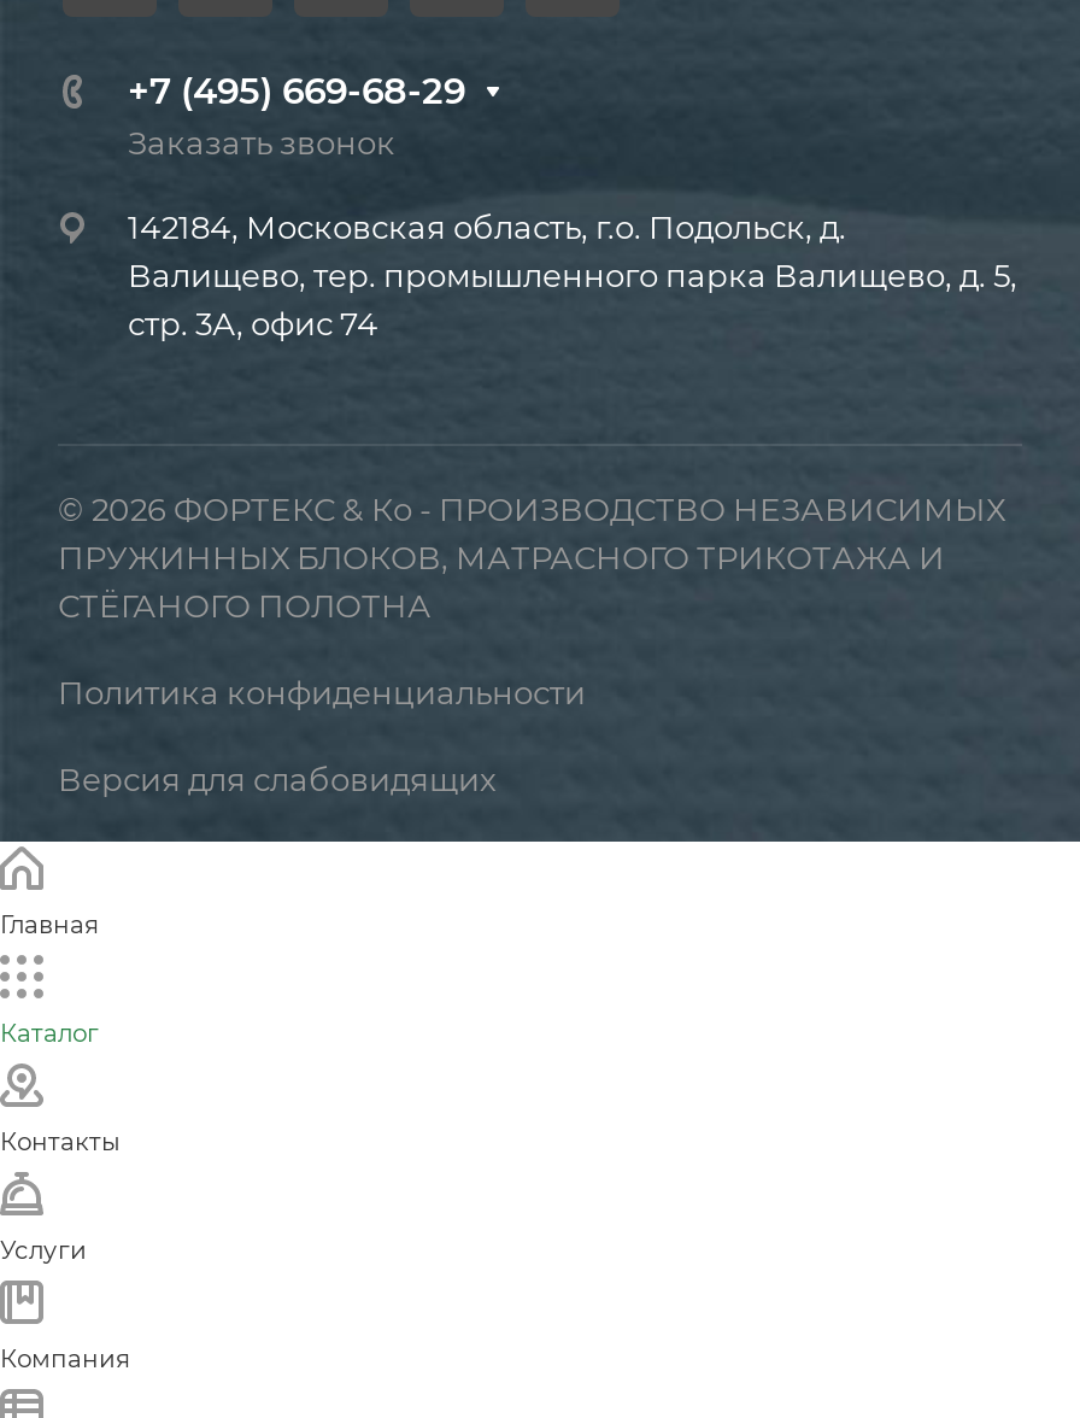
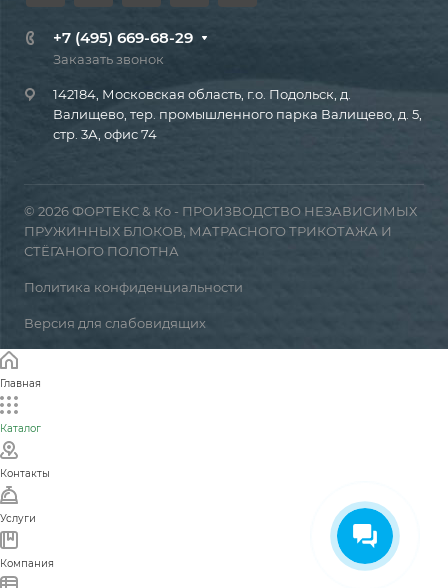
none -> [330,501,400,571] [image]

